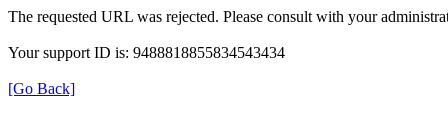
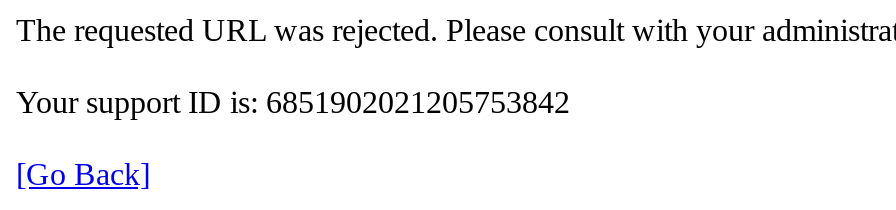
[8,44,285,61] Your support ID is: 9488818855834543434 -> [16,85,570,119] Your support ID is: 6851902021205753842

